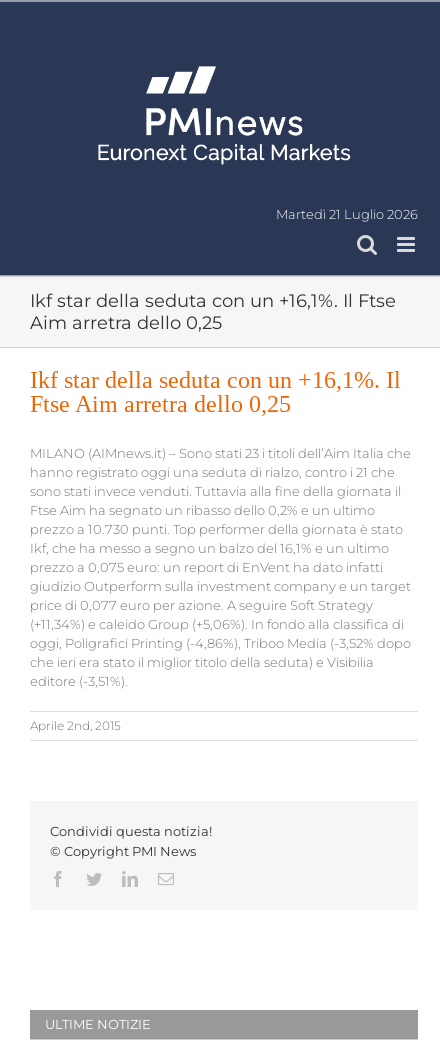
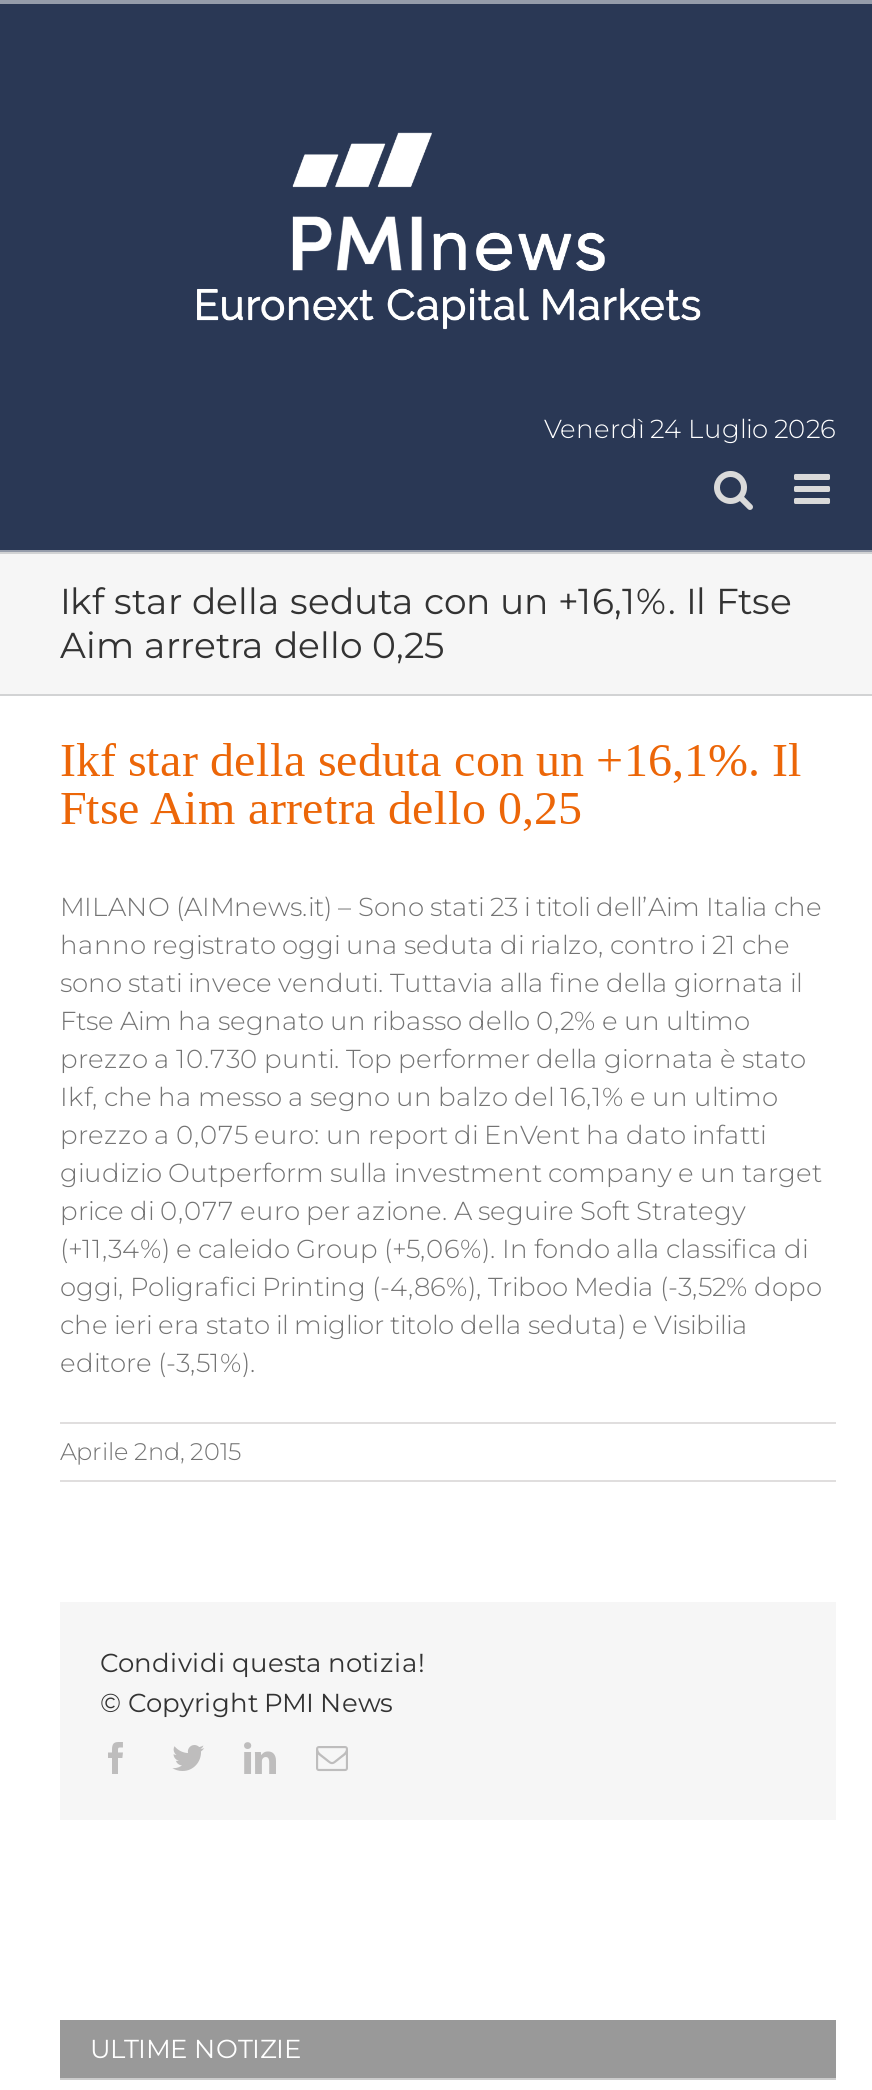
[276,207,418,222] Martedì 21 Luglio 2026 -> [544,414,836,444] Venerdì 24 Luglio 2026

